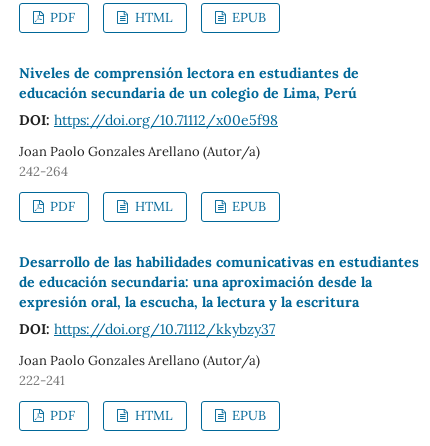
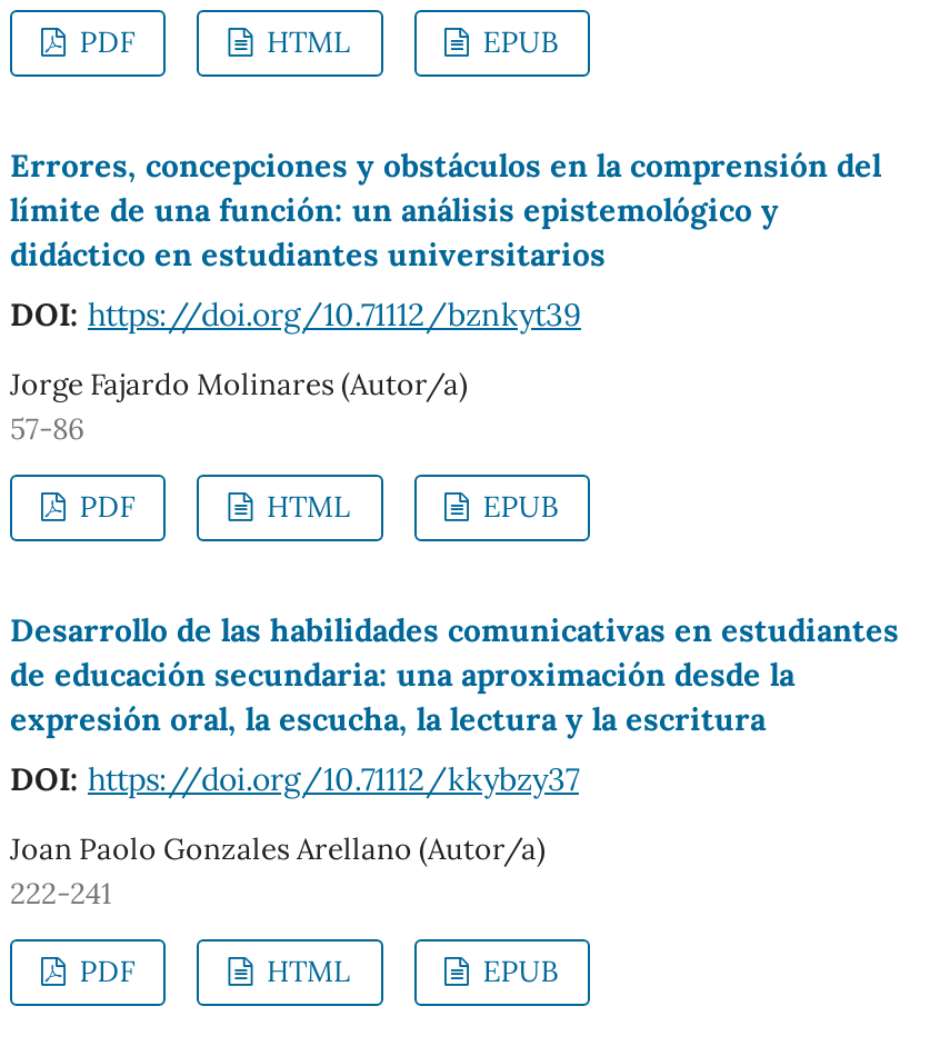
[19,64,359,102] Niveles de comprensión lectora en estudiantes de | educación secundaria de un colegio de Lima, Perú -> [10,146,881,275] Errores, concepciones y obstáculos en la comprensión del | límite de una función: un análisis epistemológico y | didáctico en estudiantes universitarios
[19,111,278,129] DOI: https://doi.org/10.71112/x00e5f98 -> [10,295,581,335] DOI: https://doi.org/10.71112/bznkyt39
[19,143,260,180] Joan Paolo Gonzales Arellano (Autor/a) | 242-264 -> [10,366,468,448] Jorge Fajardo Molinares (Autor/a) | 57-86

